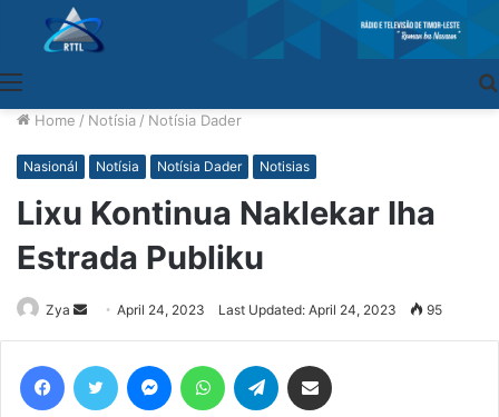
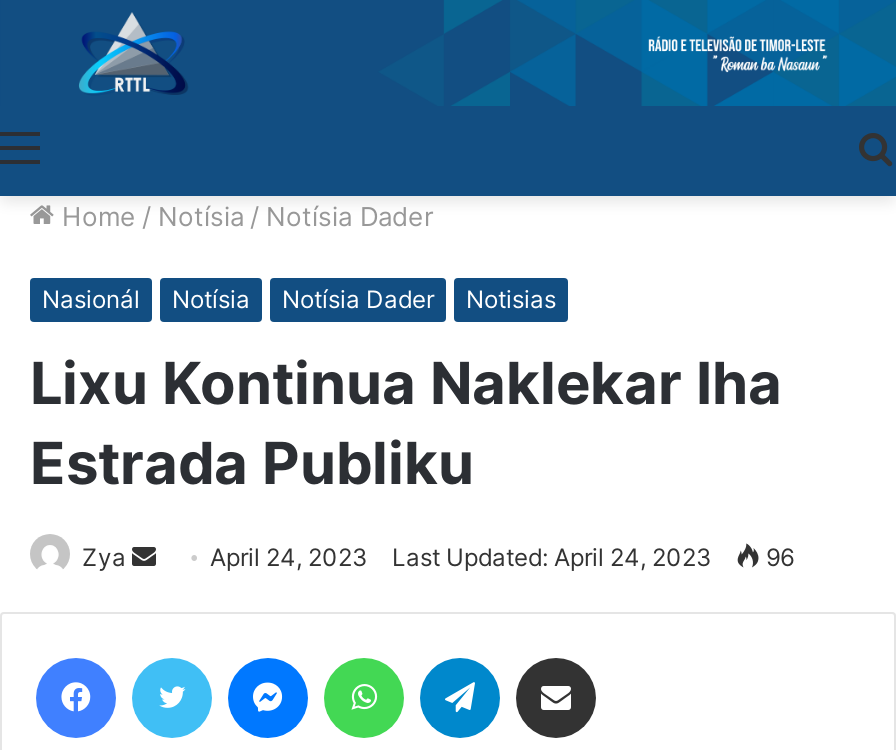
[423,301,442,318] 95 -> [760,542,794,572] 96

